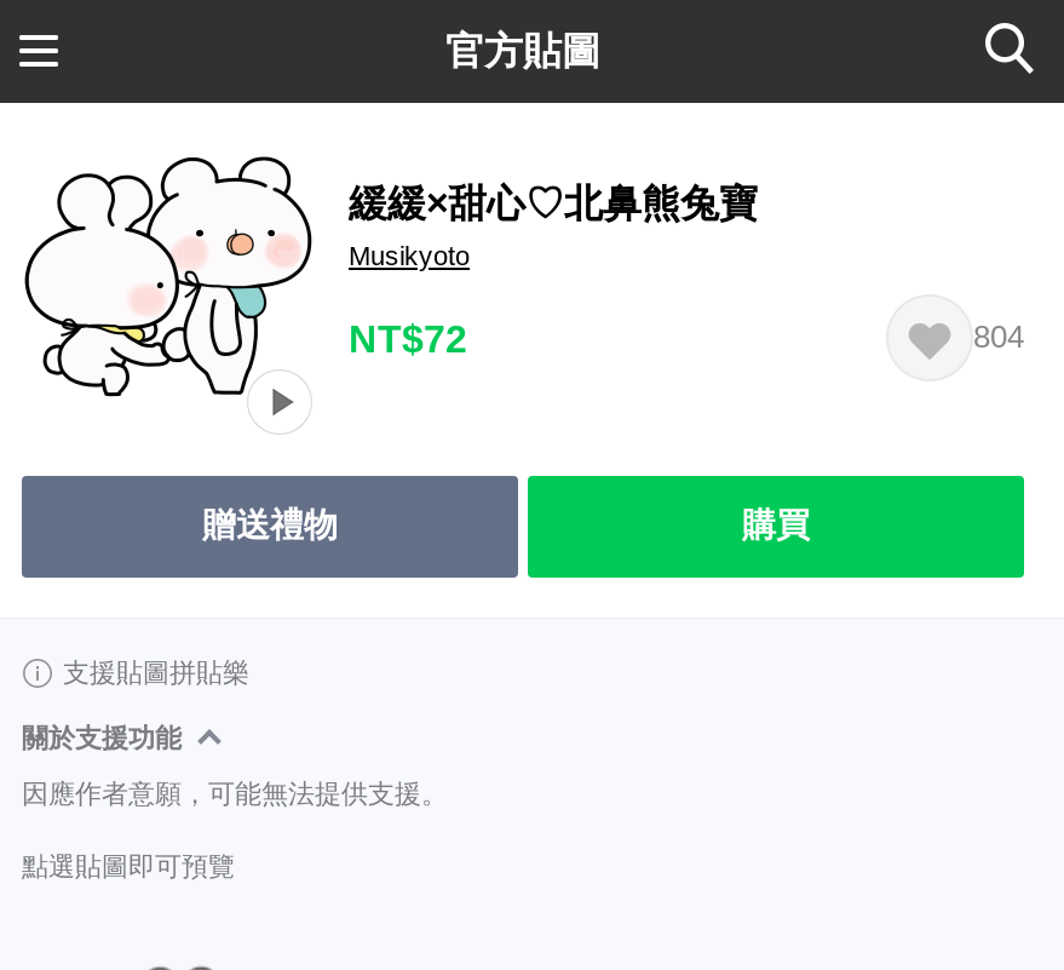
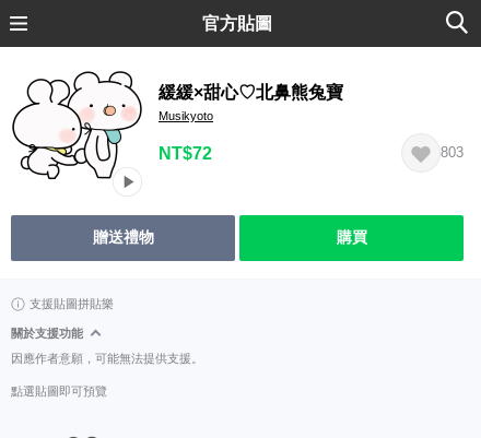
[973,318,1024,355] 804 -> [441,144,464,161] 803

